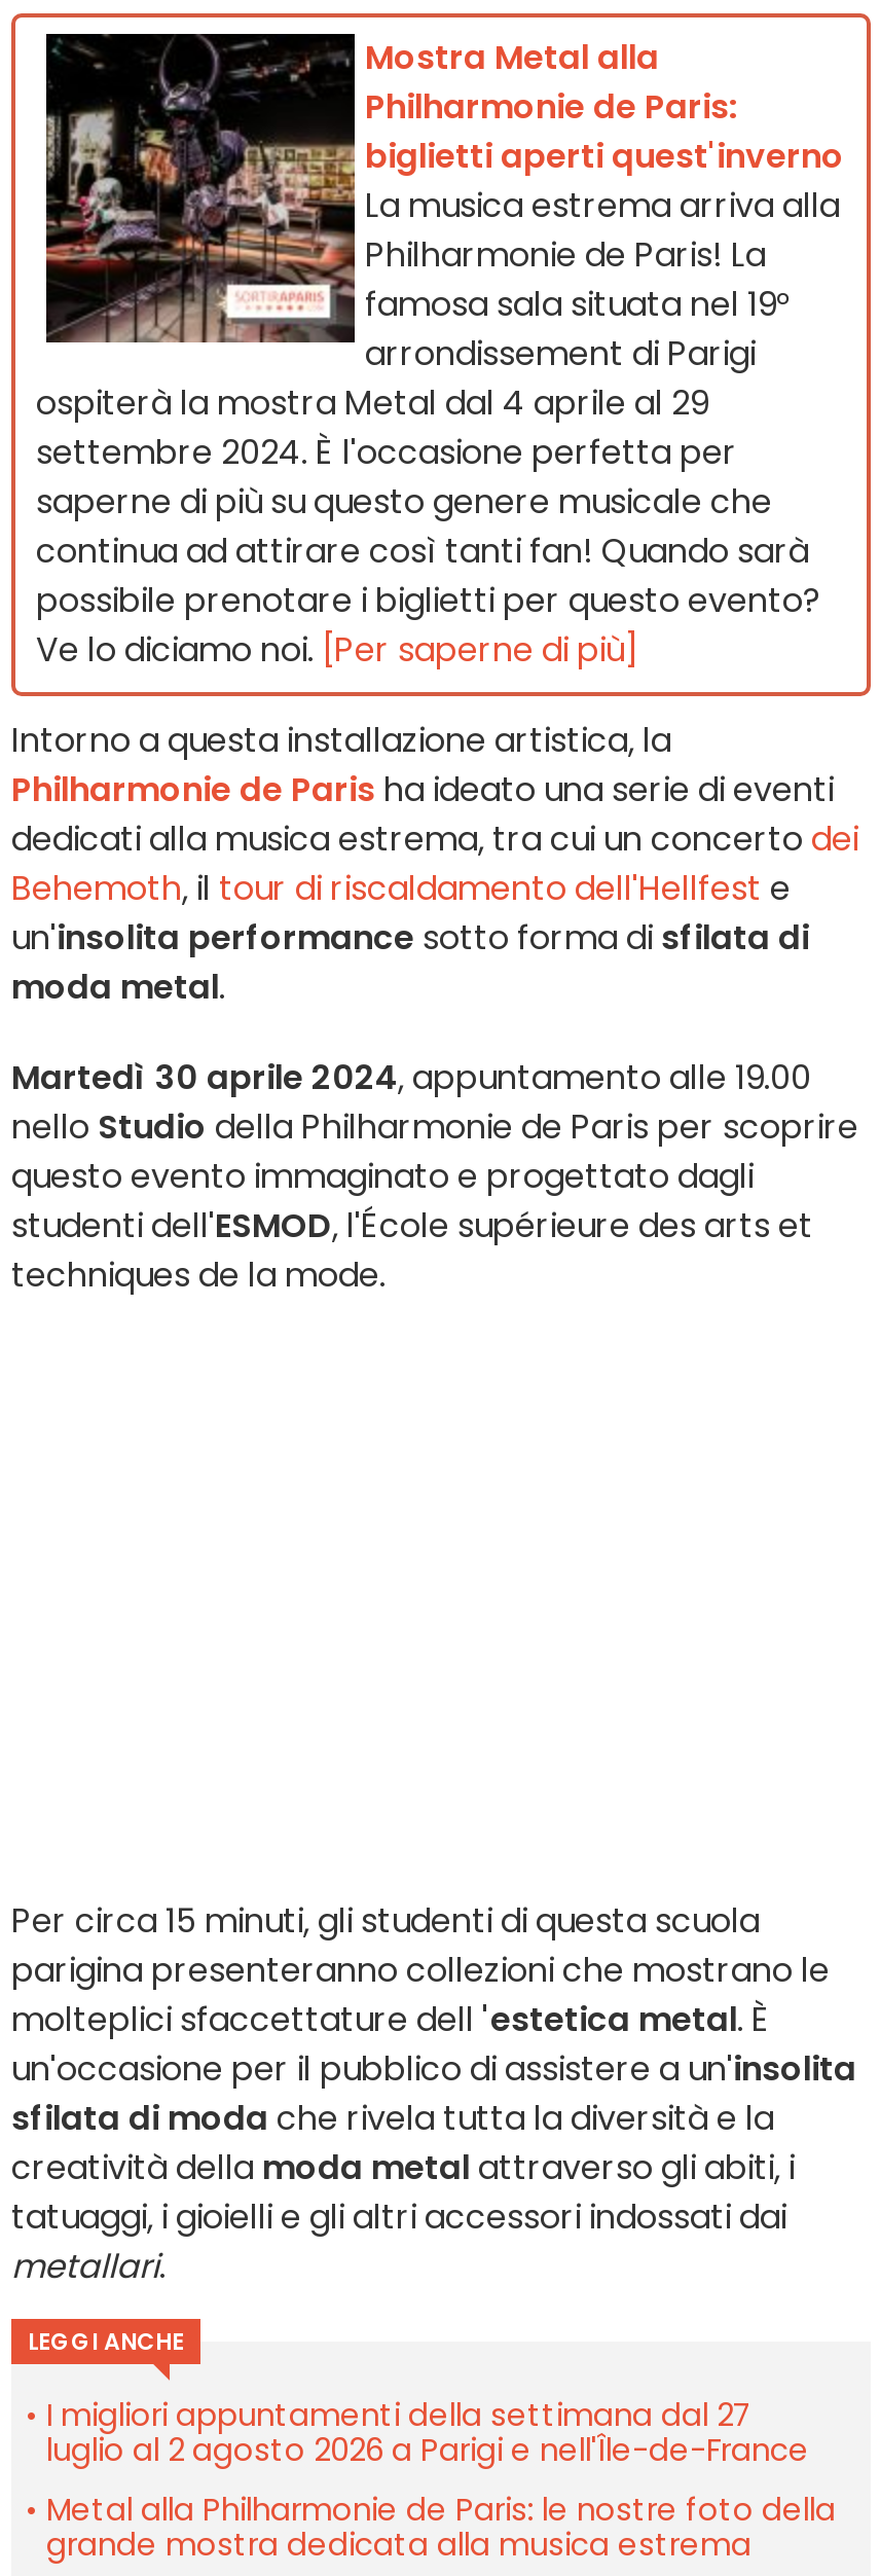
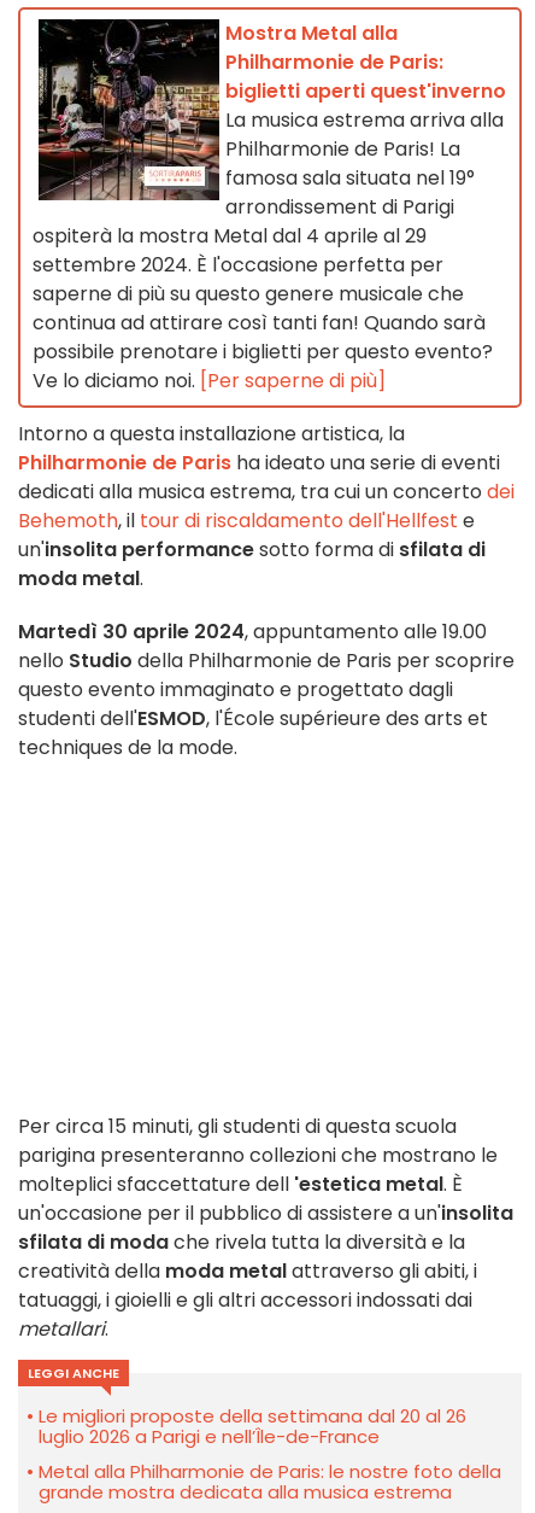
[46,2394,809,2472] I migliori appuntamenti della settimana dal 27 | luglio al 2 agosto 2026 a Parigi e nell'Île-de-France -> [39,1404,466,1450] Le migliori proposte della settimana dal 20 al 26 | luglio 2026 a Parigi e nell’Île-de-France

